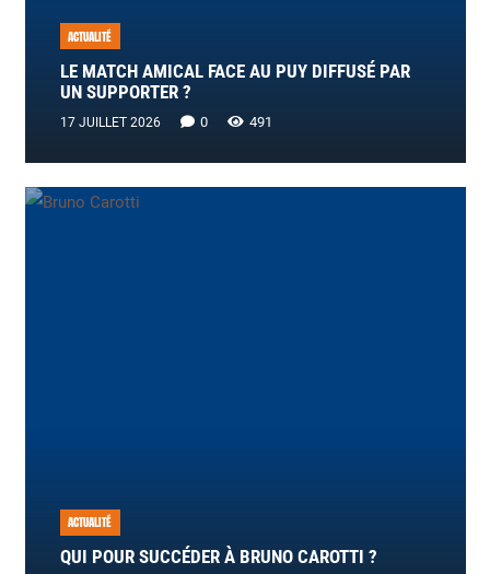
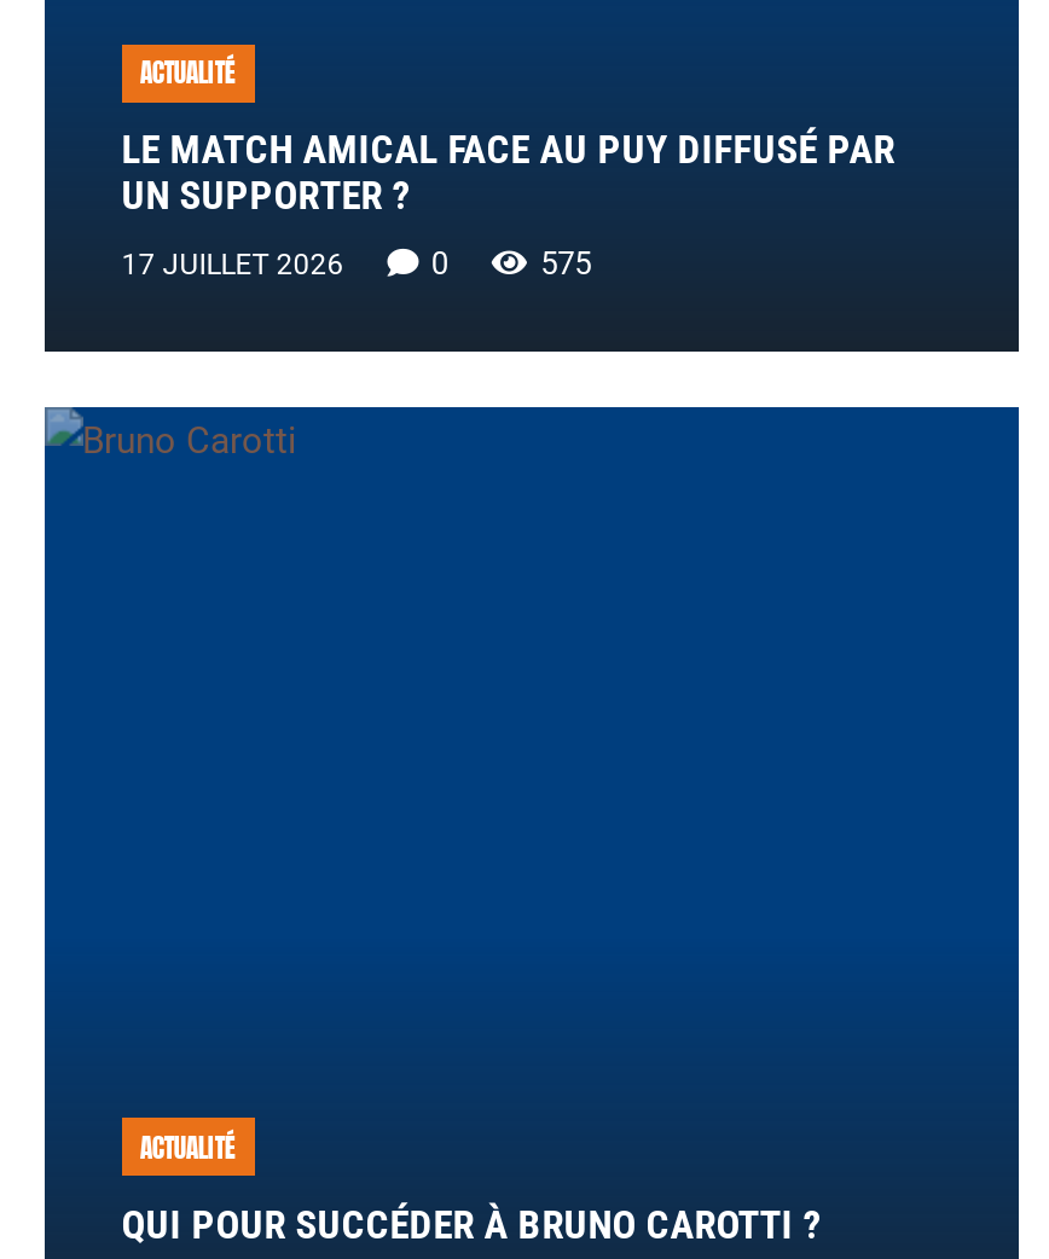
[249,114,272,130] 491 -> [540,245,591,281] 575

